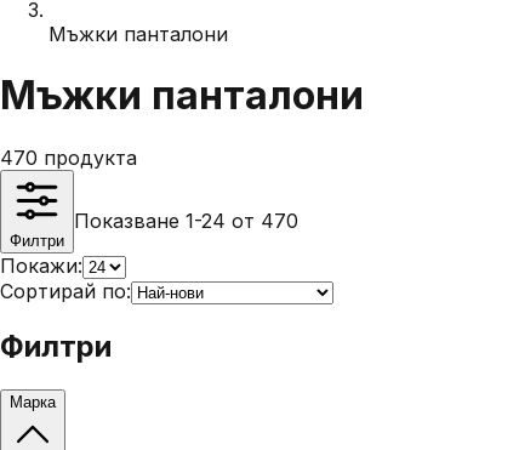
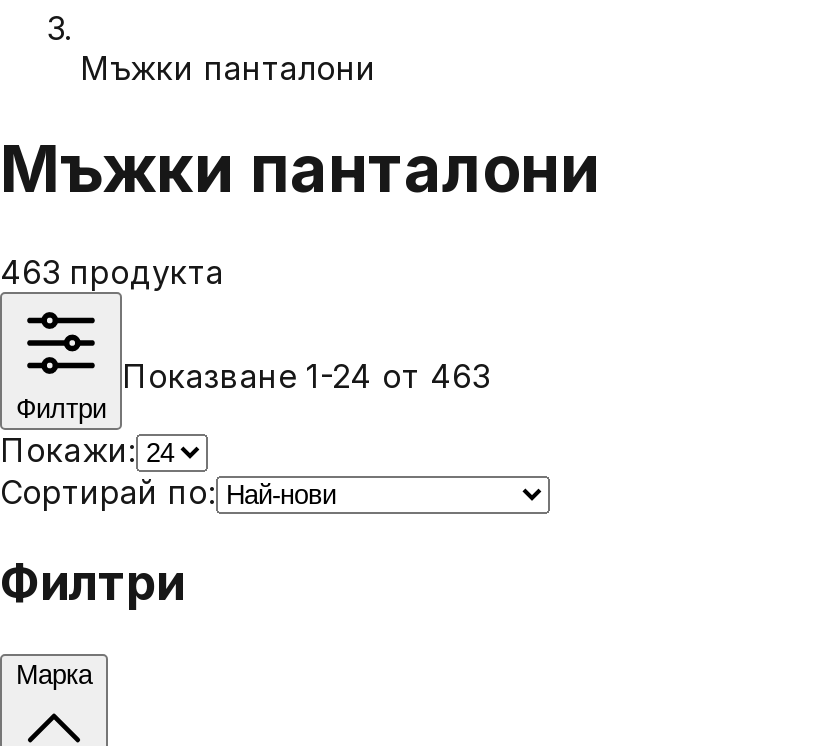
[0,145,137,170] 470 продукта -> [0,252,224,292] 463 продукта
[74,209,298,233] Показване 1-24 от 470 -> [122,356,490,396] Показване 1-24 от 463

